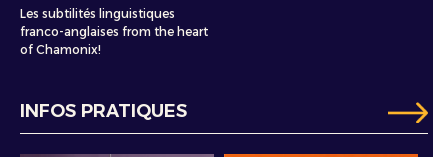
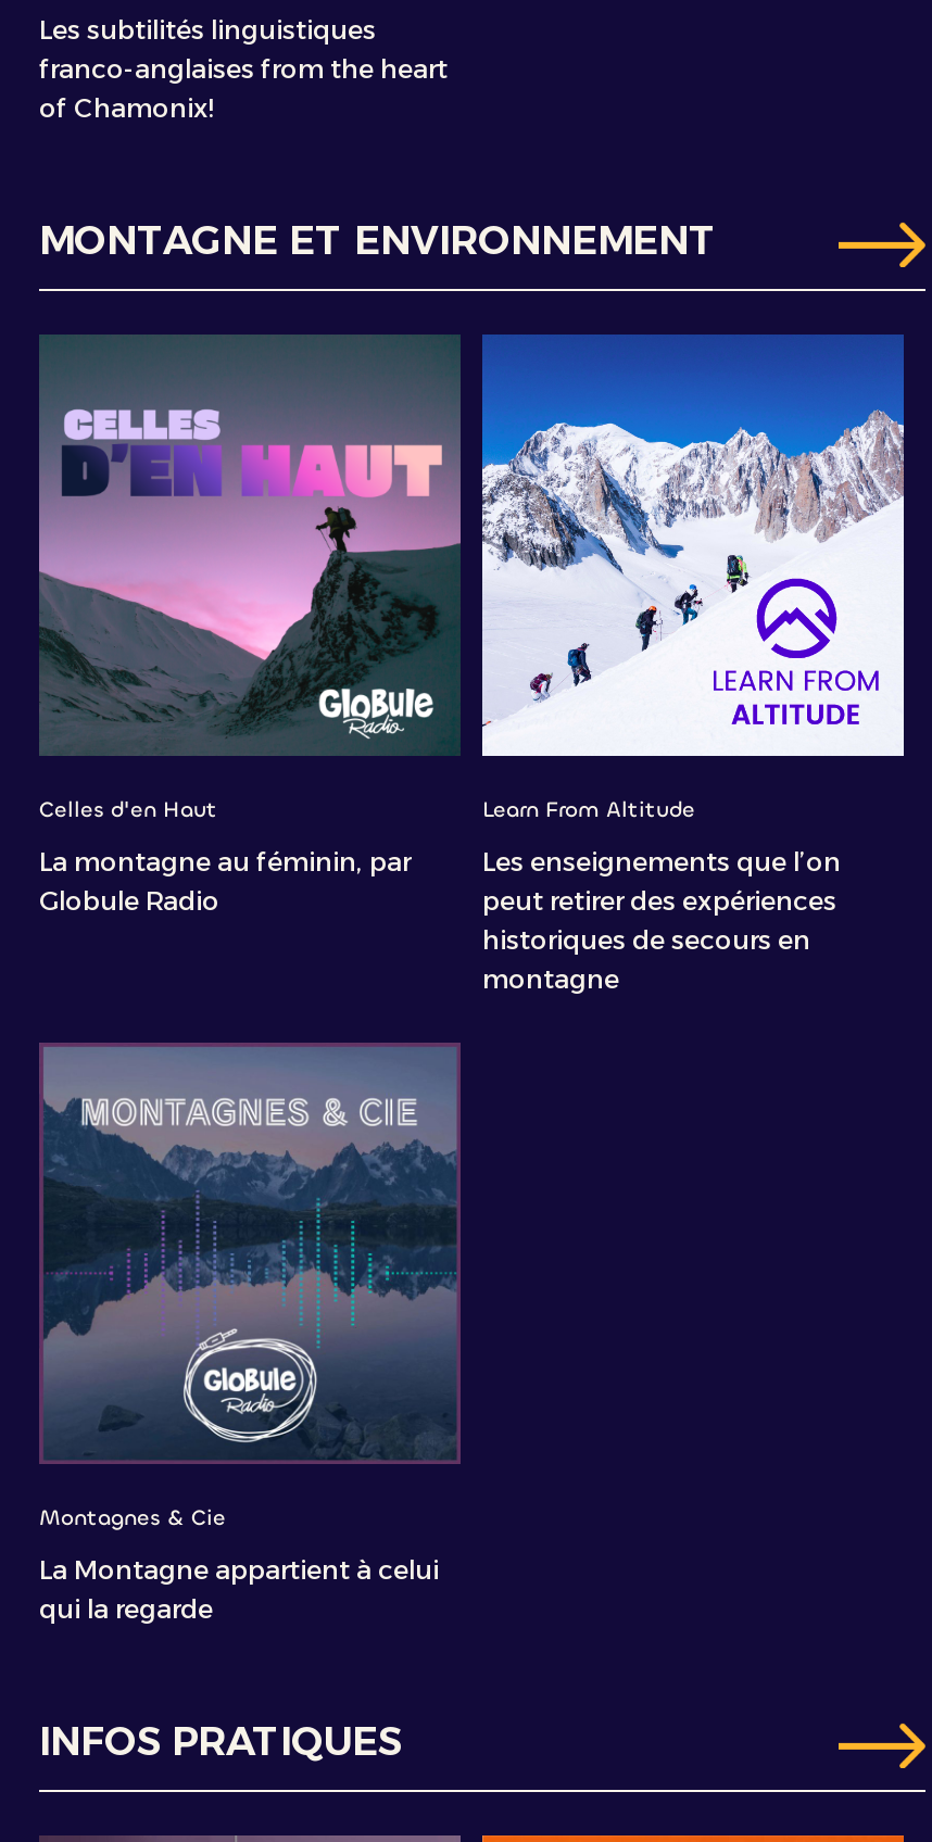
none -> [39,217,717,265] MONTAGNE ET ENVIRONNEMENT
none -> [39,337,458,917] [image] | Celles d'en Haut | La montagne au féminin, par | Globule Radio
none -> [39,1043,458,1625] [image] | Montagnes & Cie | La Montagne appartient à celui | qui la regarde
none -> [480,332,906,995] [image] | Learn From Altitude | Les enseignements que l’on | peut retirer des expériences | historiques de secours en | montagne

